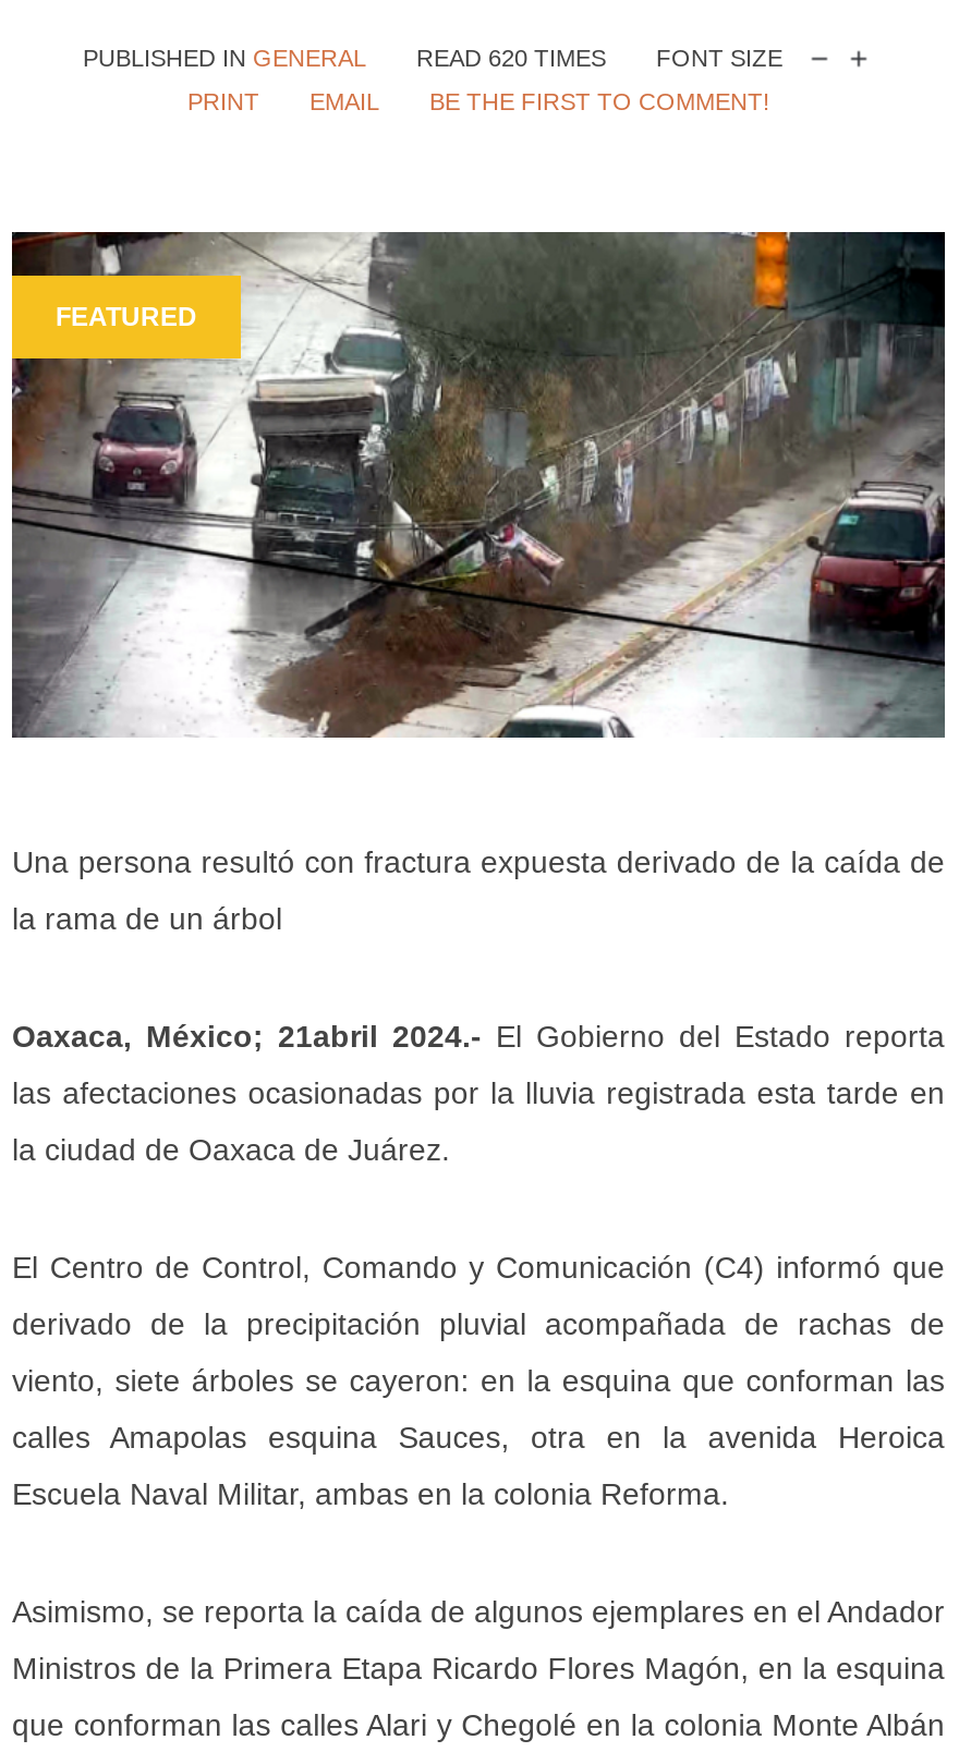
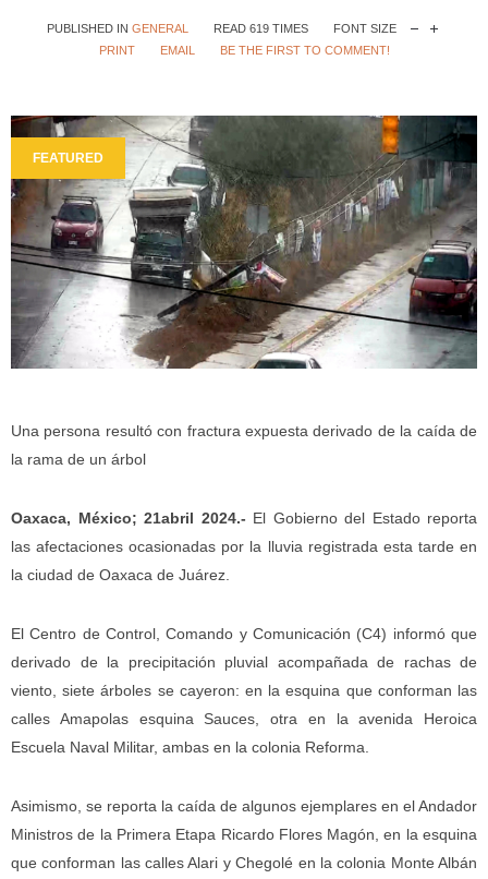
[83,44,782,70] PUBLISHED IN GENERAL READ 620 TIMES FONT SIZE -> [46,21,396,34] PUBLISHED IN GENERAL READ 619 TIMES FONT SIZE

